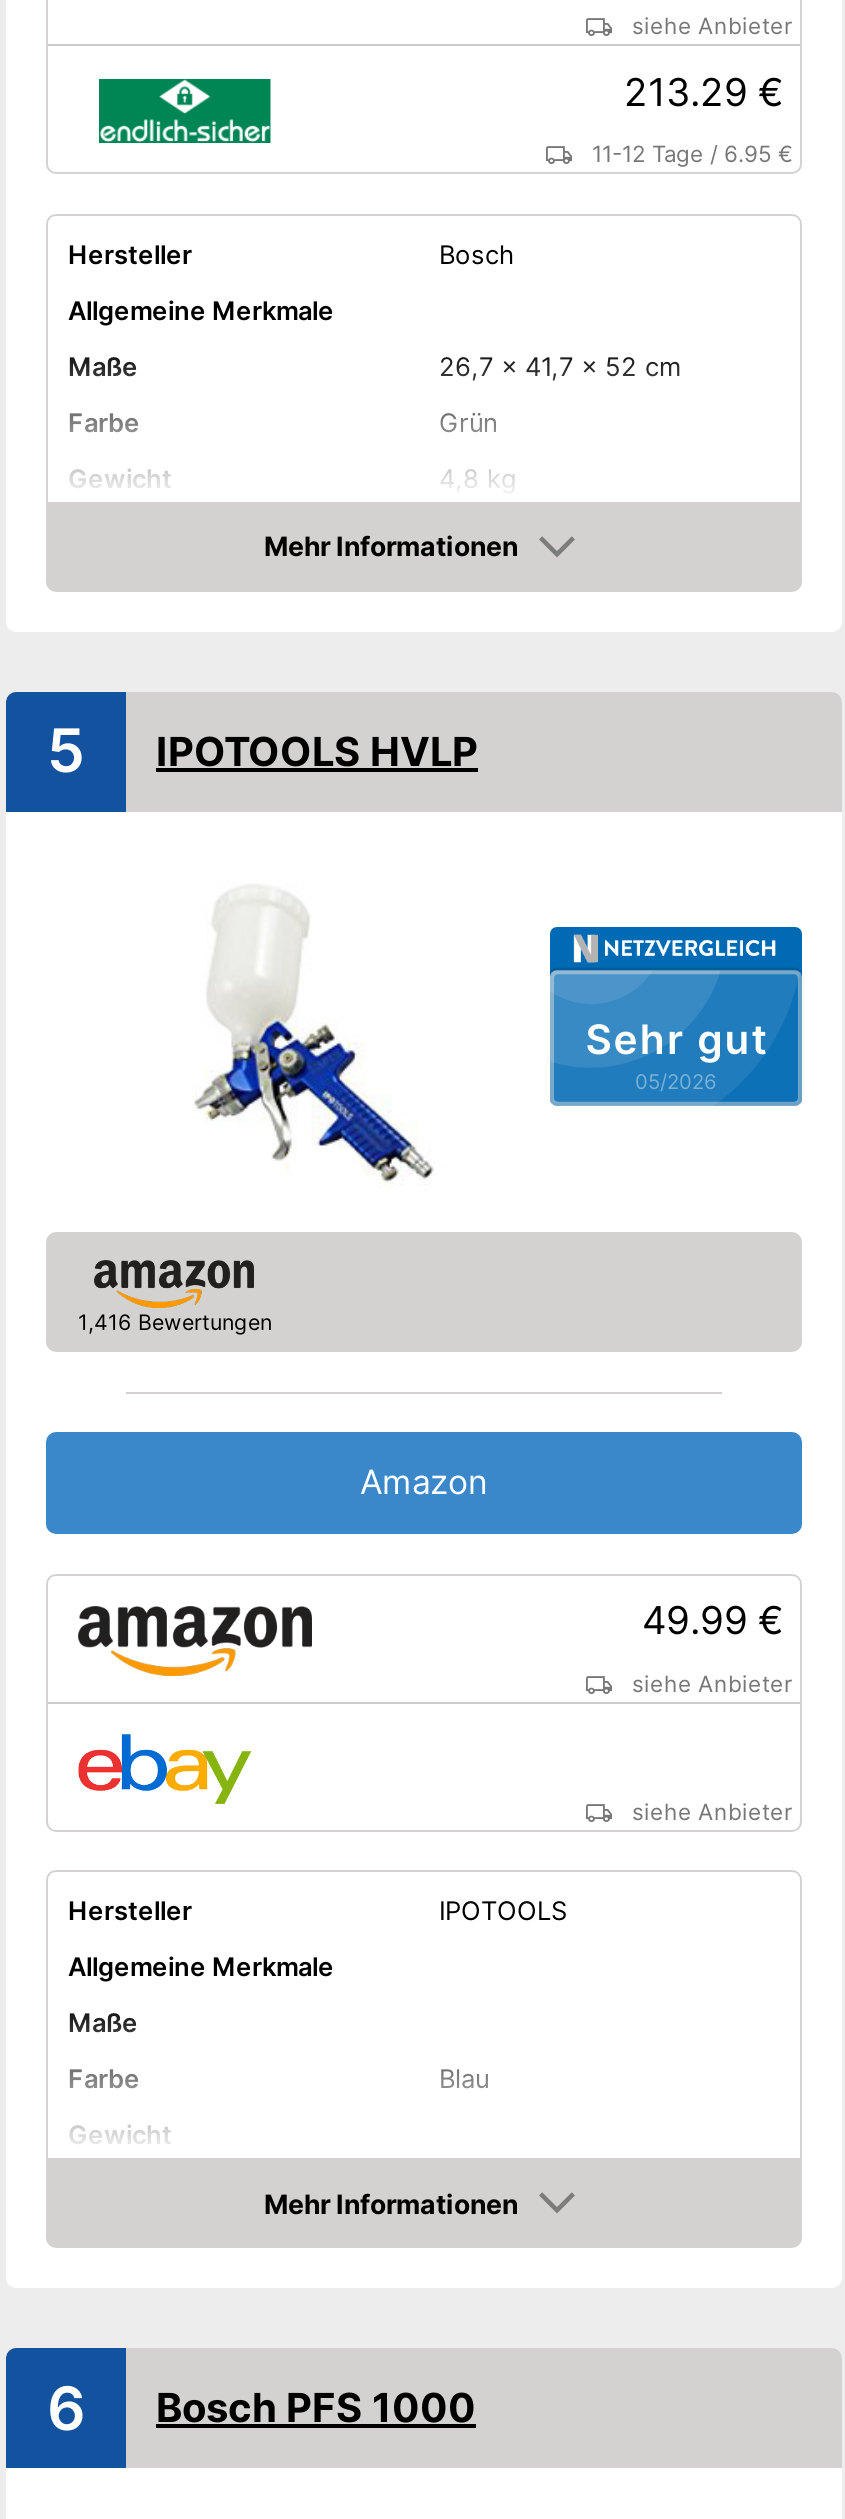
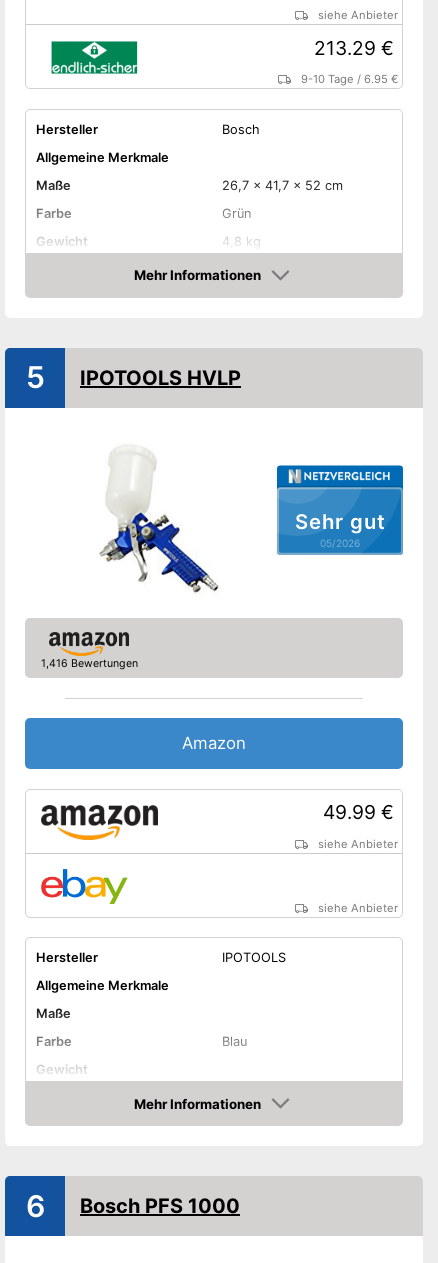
[592,140,792,168] 11-12 Tage / 6.95 € -> [301,72,398,86] 9-10 Tage / 6.95 €

